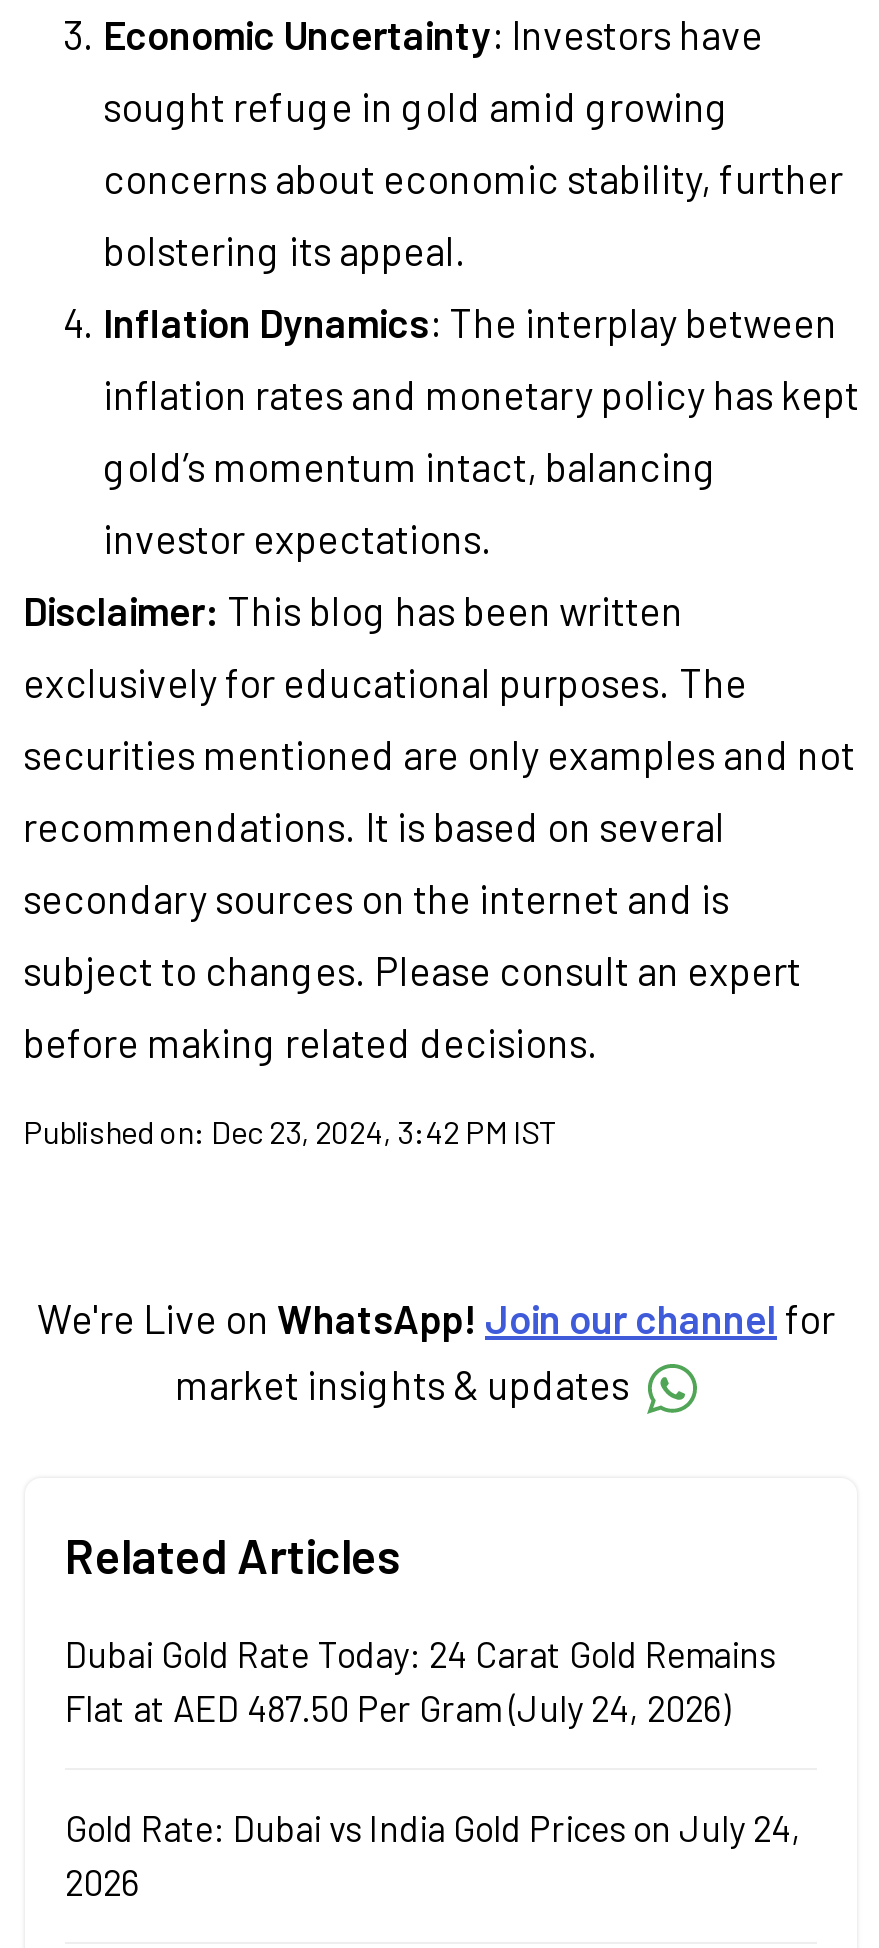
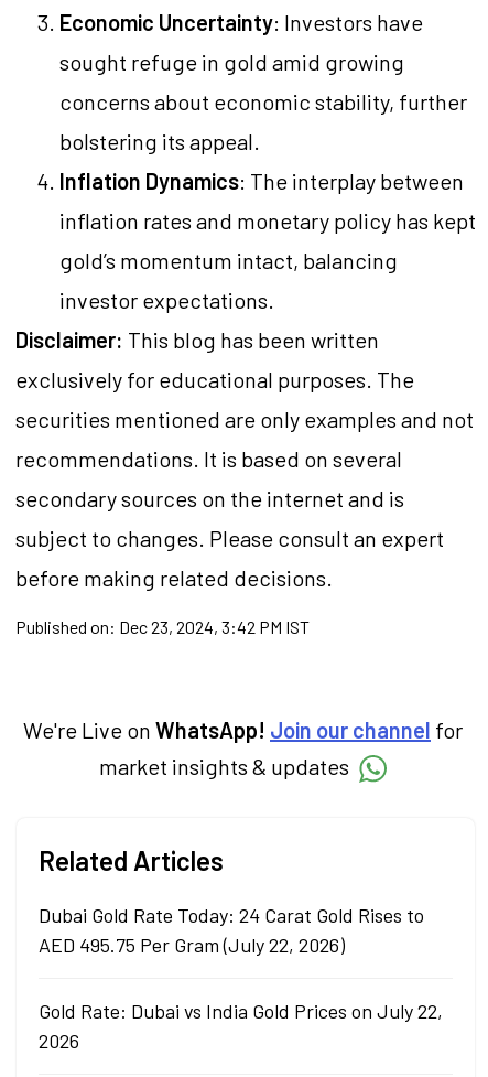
[65,1632,775,1730] Dubai Gold Rate Today: 24 Carat Gold Remains | Flat at AED 487.50 Per Gram (July 24, 2026) -> [39,903,424,957] Dubai Gold Rate Today: 24 Carat Gold Rises to | AED 495.75 Per Gram (July 22, 2026)
[65,1806,801,1850] Gold Rate: Dubai vs India Gold Prices on July 24, -> [39,999,443,1023] Gold Rate: Dubai vs India Gold Prices on July 22,

